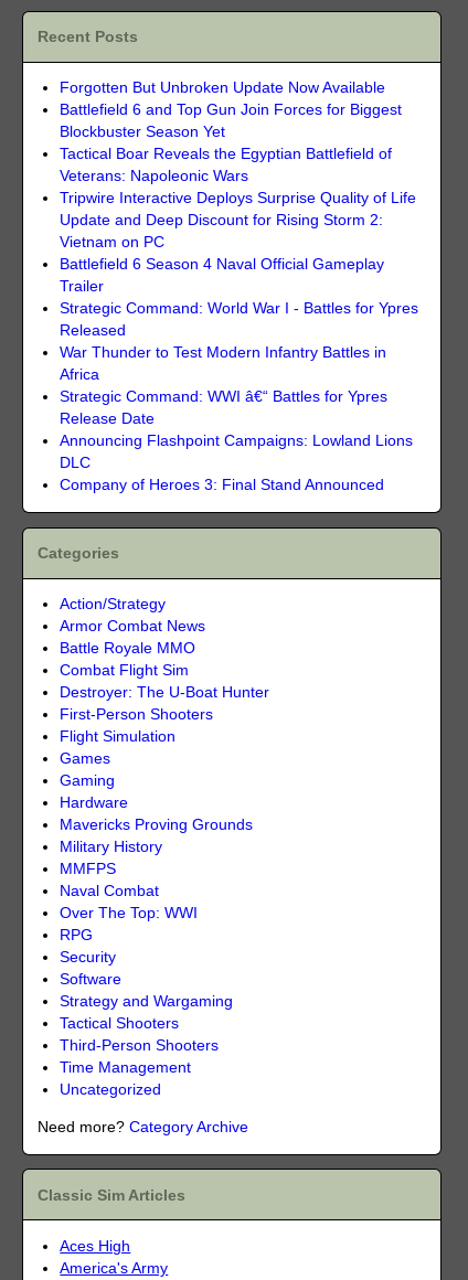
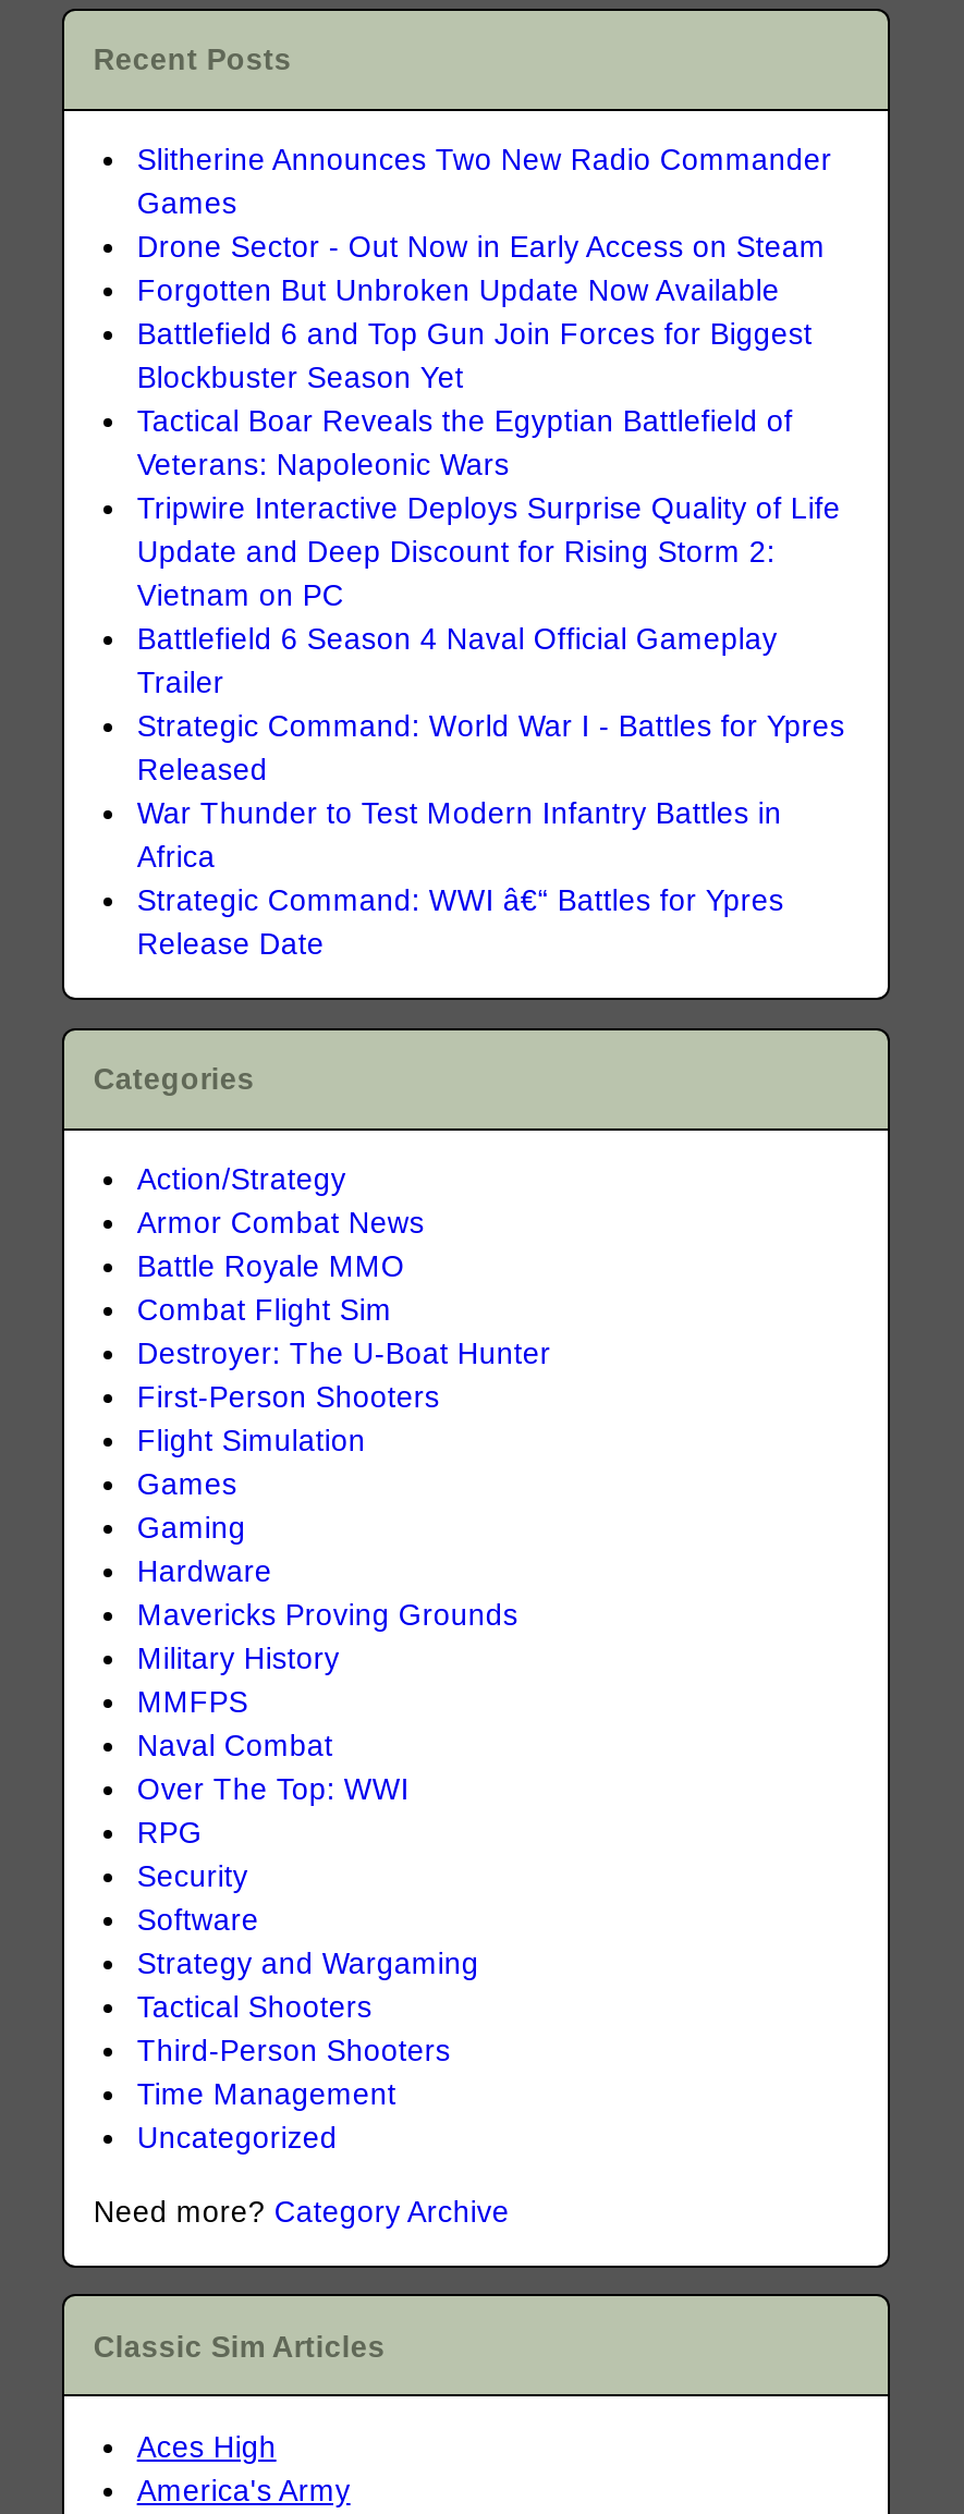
none -> [137,144,832,264] Slitherine Announces Two New Radio Commander | Games | Drone Sector - Out Now in Early Access on Steam
moved [60,80,419,427] -> [137,275,845,961]: Forgotten But Unbroken Update Now Available | Battlefield 6 and Top Gun Join Forces for Biggest | Blockbuster Season Yet | ... | Strategic Command: WWI â€“ Battles for Ypres | Release Date
[60,433,413,494] Announcing Flashpoint Campaigns: Lowland Lions | DLC | Company of Heroes 3: Final Stand Announced -> none

